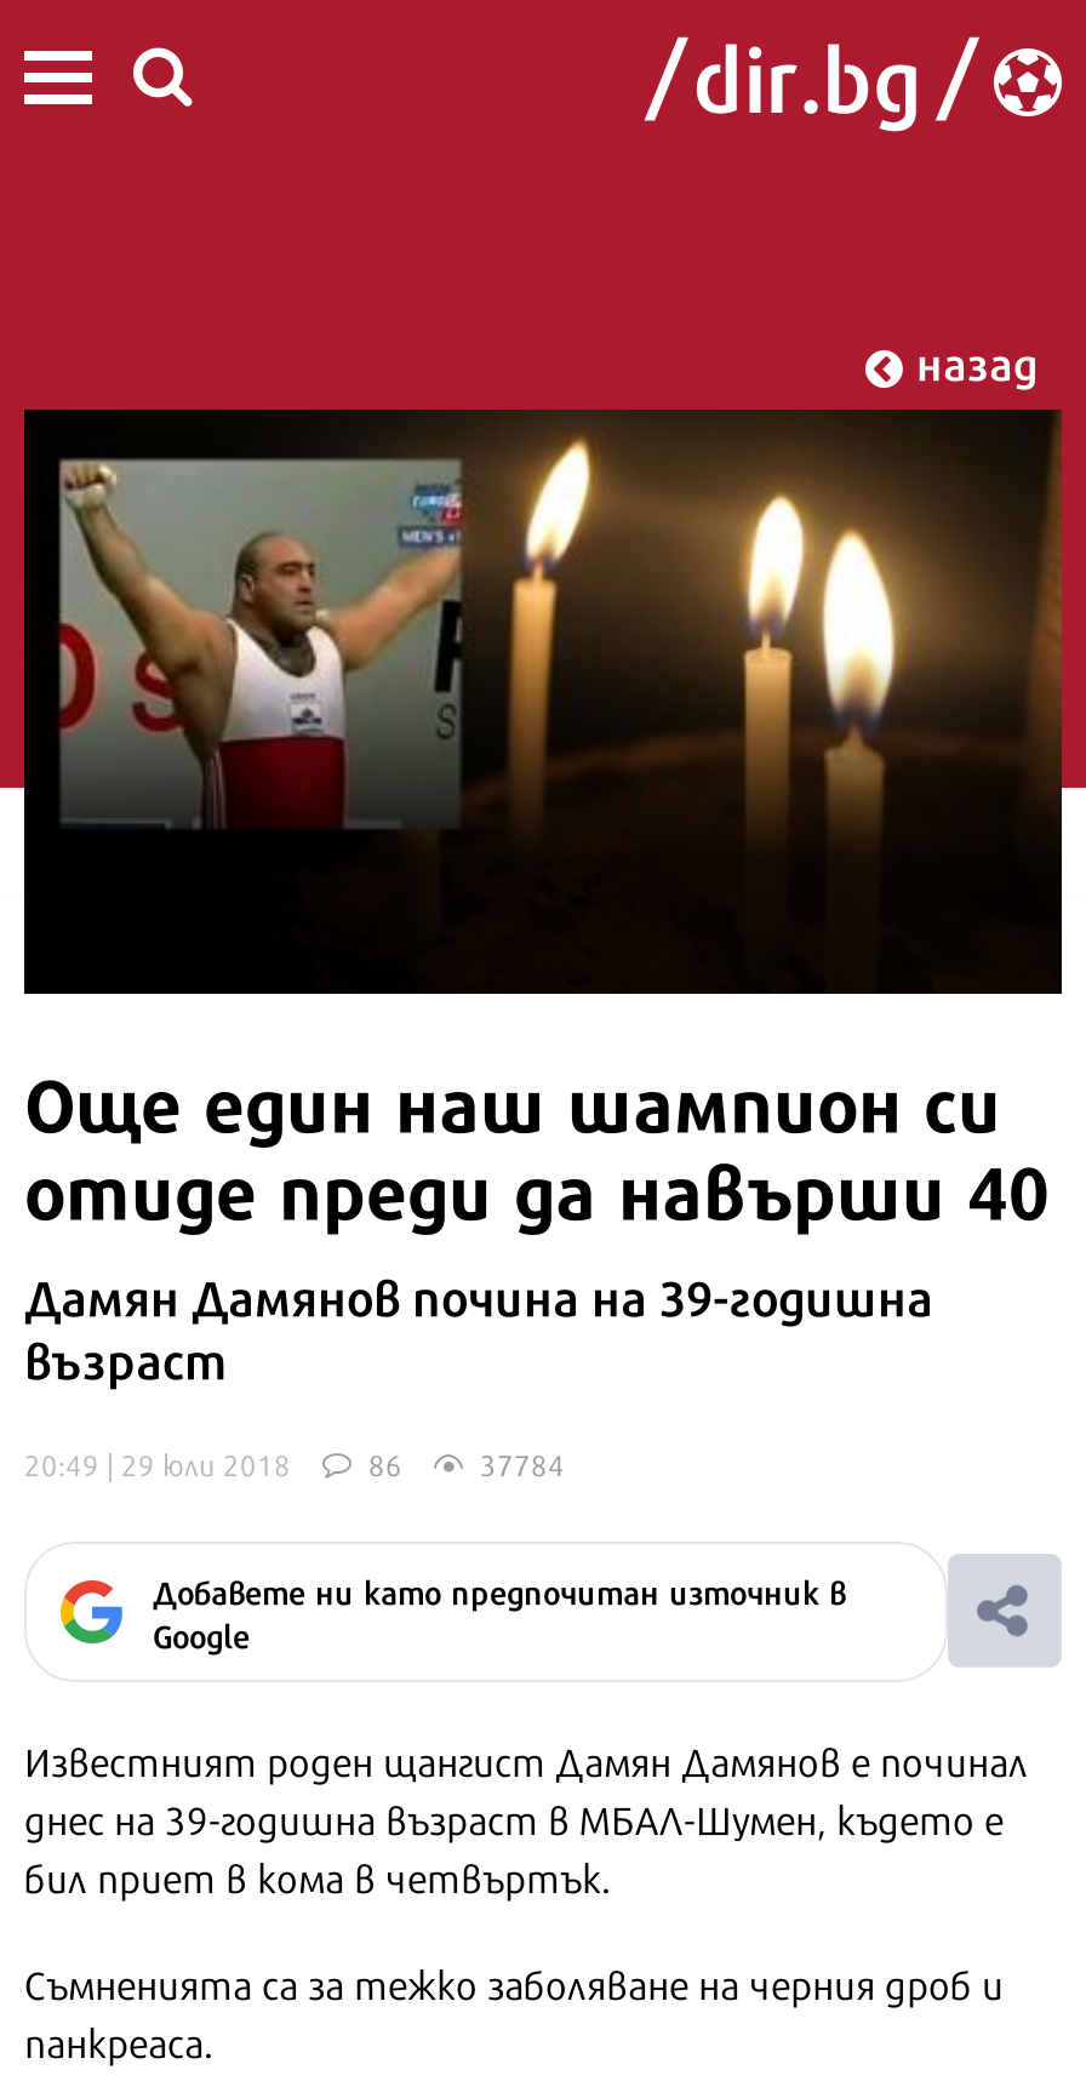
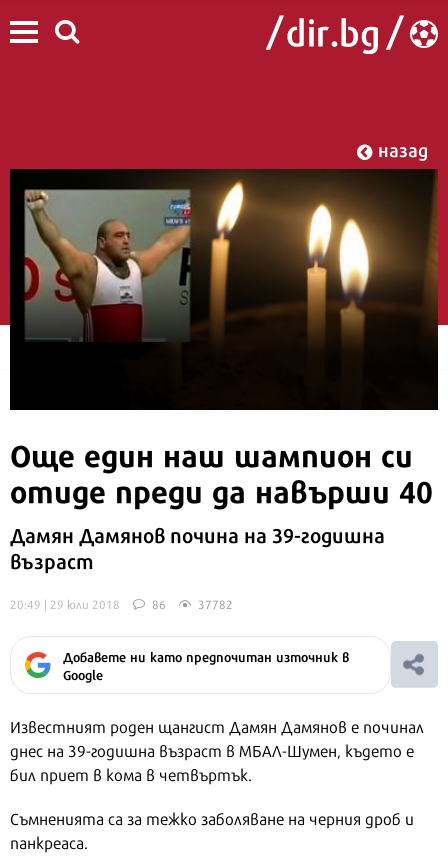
[480,1441,565,1485] 37784 -> [198,595,233,613] 37782

